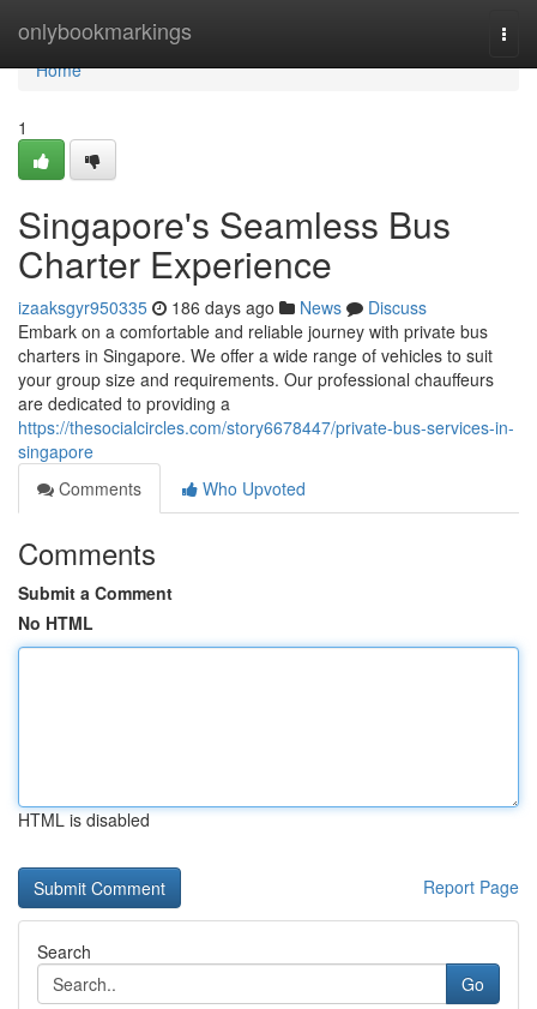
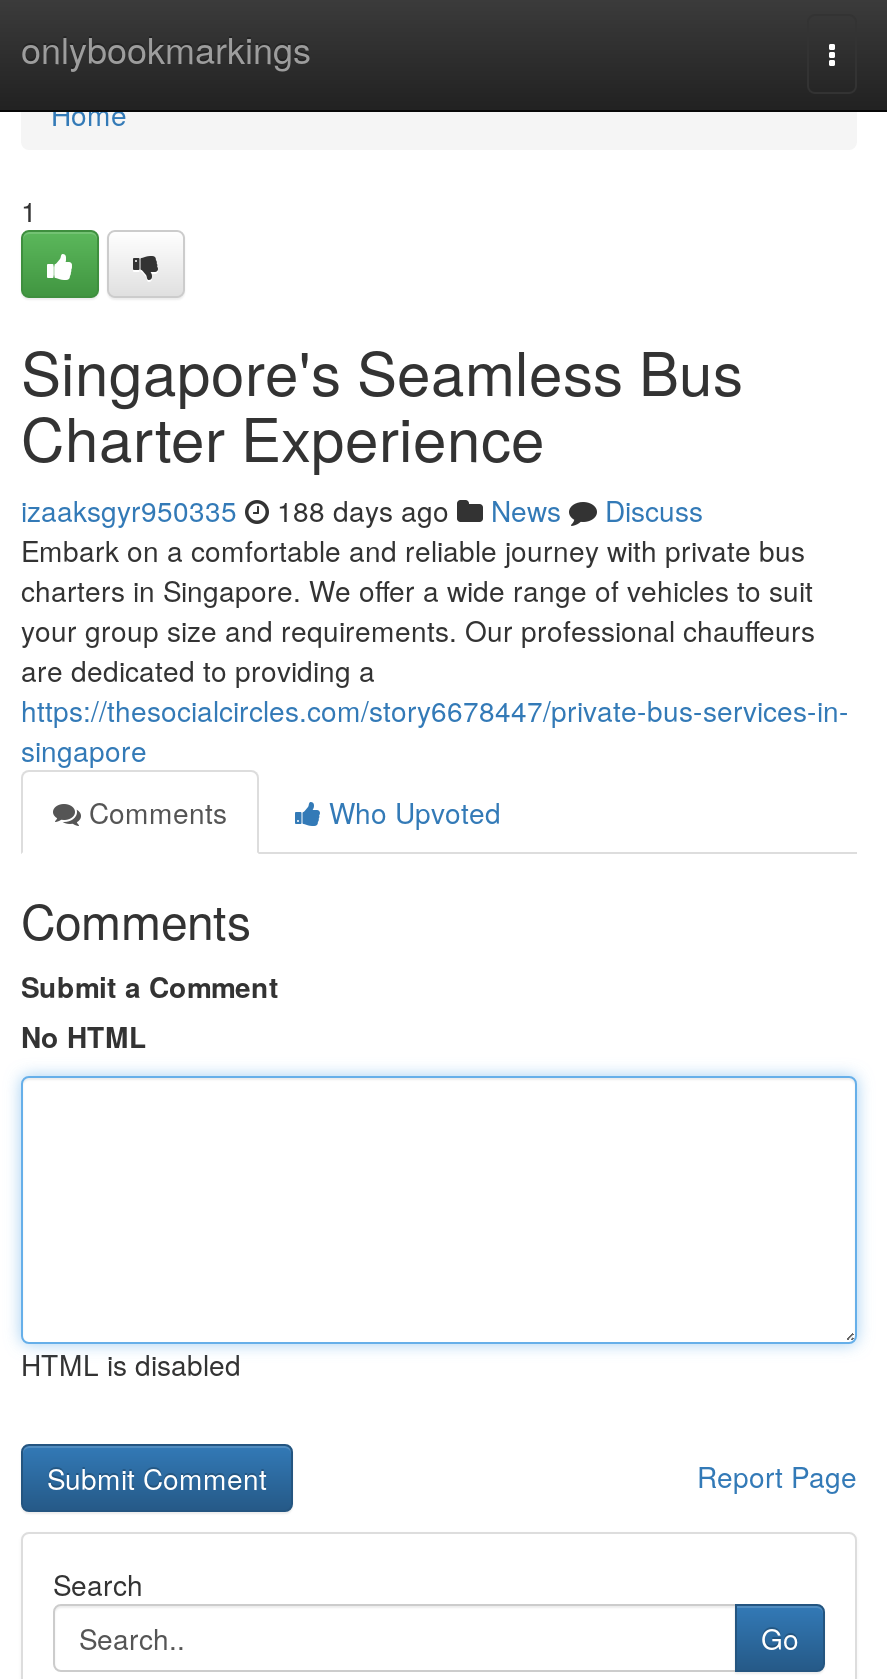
[18,295,427,319] izaaksgyr950335 186 days ago News Discuss -> [21,490,703,530] izaaksgyr950335 188 days ago News Discuss

